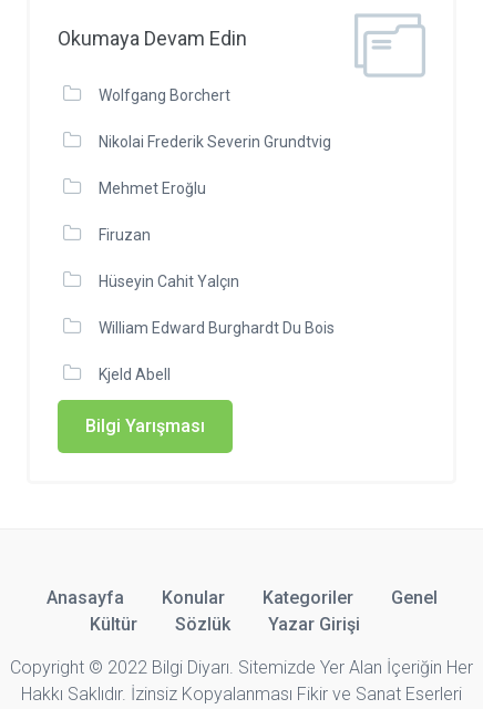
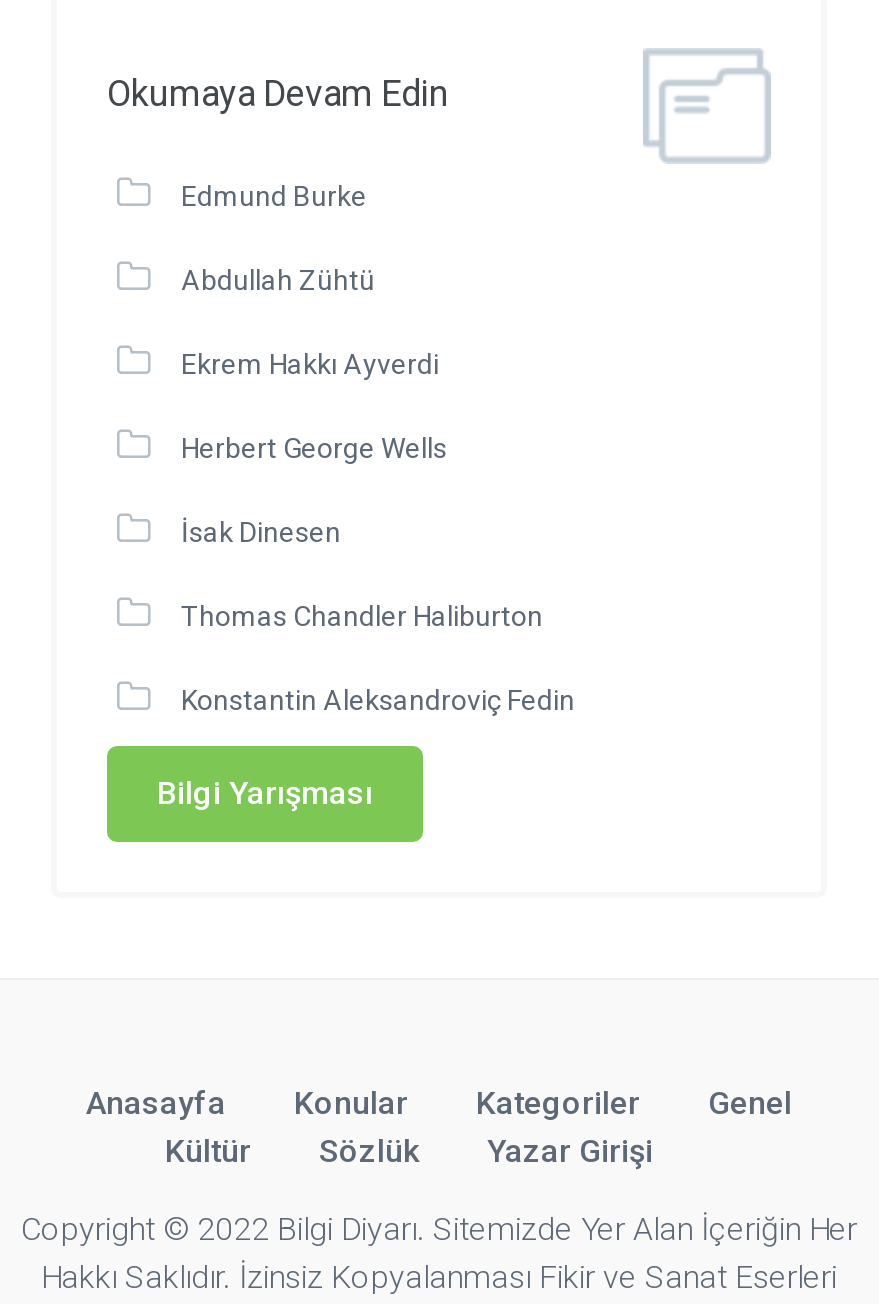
[99,86,230,104] Wolfgang Borchert -> [181,180,367,212] Edmund Burke
[99,133,331,151] Nikolai Frederik Severin Grundtvig -> [181,264,375,296] Abdullah Zühtü
[99,179,206,197] Mehmet Eroğlu -> [181,348,439,380] Ekrem Hakkı Ayverdi
[99,226,151,244] Firuzan -> [181,432,447,464] Herbert George Wells
[99,273,239,290] Hüseyin Cahit Yalçın -> [181,516,341,548] İsak Dinesen
[99,319,335,337] William Edward Burghardt Du Bois -> [181,600,543,632] Thomas Chandler Haliburton
[99,366,171,383] Kjeld Abell -> [181,684,575,716] Konstantin Aleksandroviç Fedin

